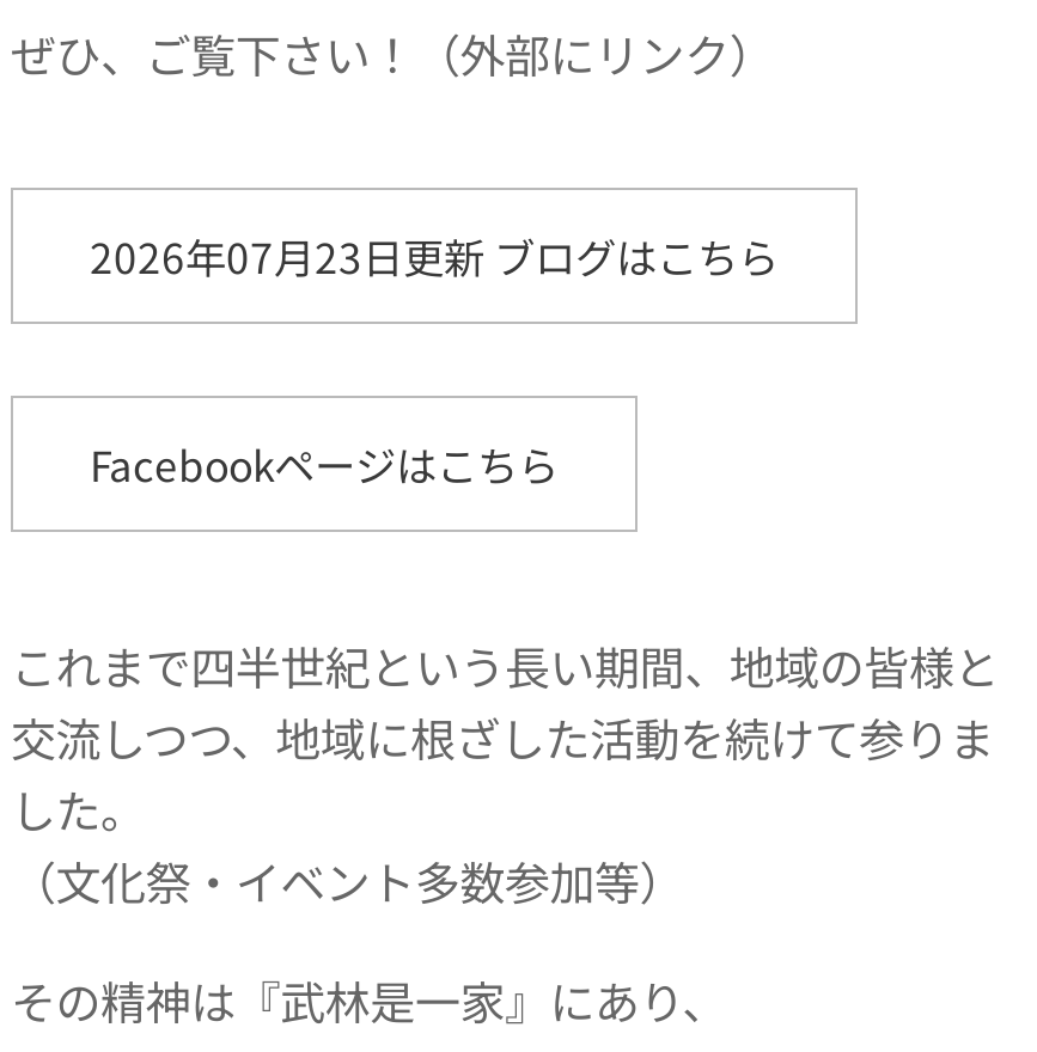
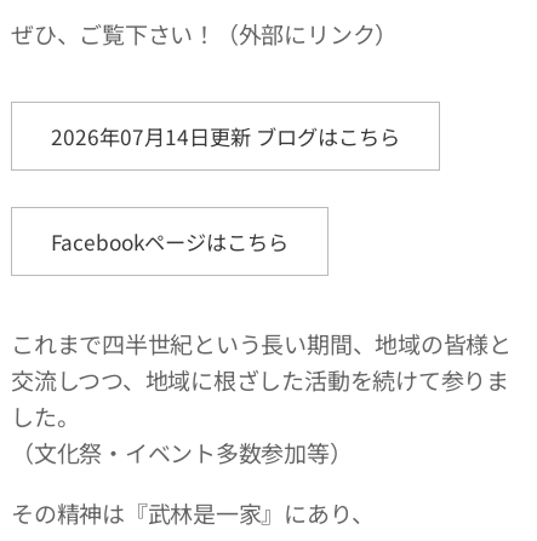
[90,227,779,287] 2026年07月23日更新 ブログはこちら -> [51,121,400,151] 2026年07月14日更新 ブログはこちら

